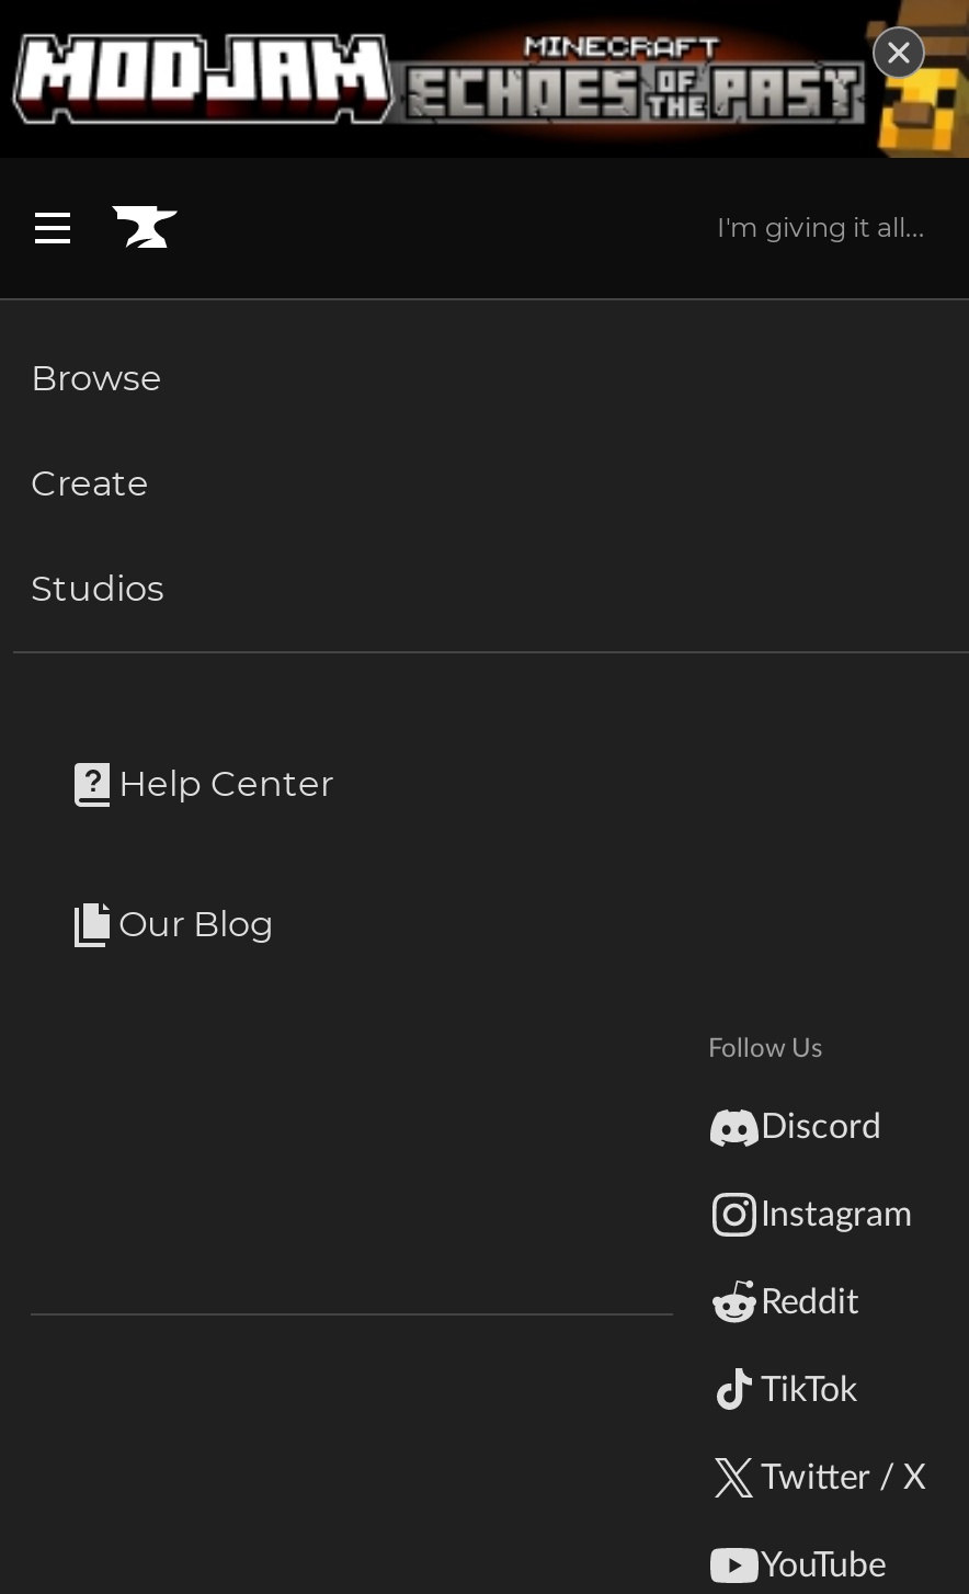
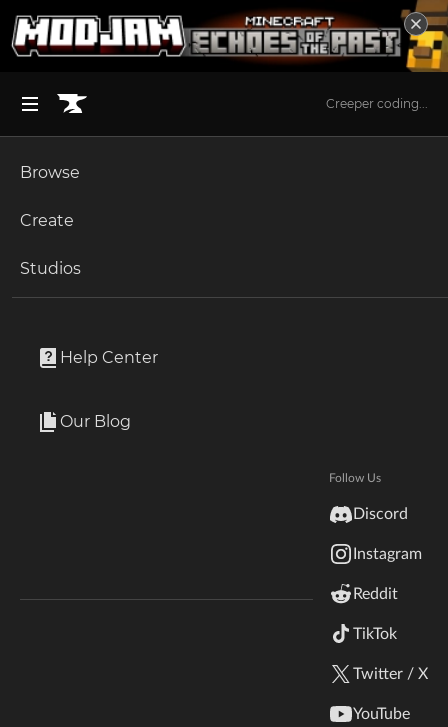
[717,210,925,243] I'm giving it all... -> [326,96,428,111] Creeper coding...

